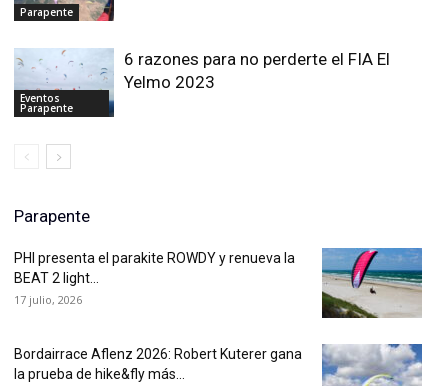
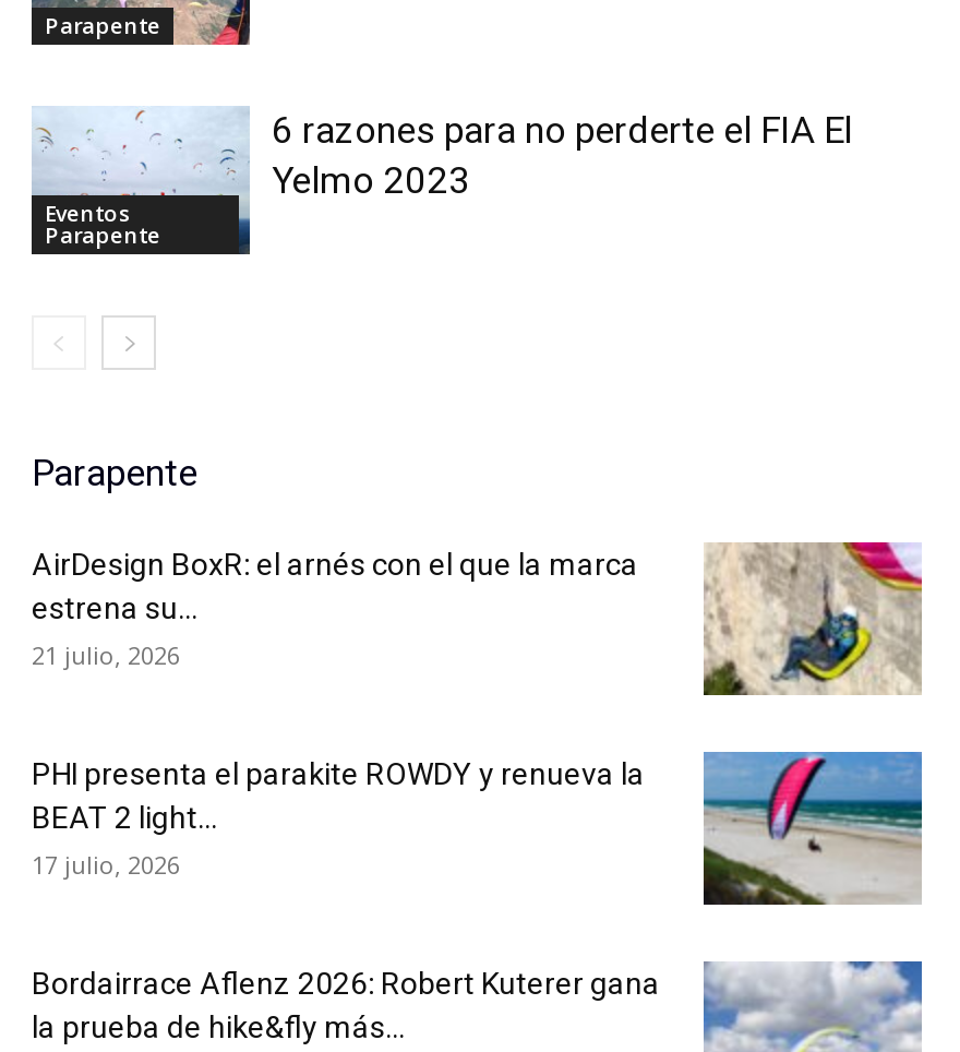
none -> [32,539,924,698] [image] | AirDesign BoxR: el arnés con el que la marca | estrena su... | 21 julio, 2026

